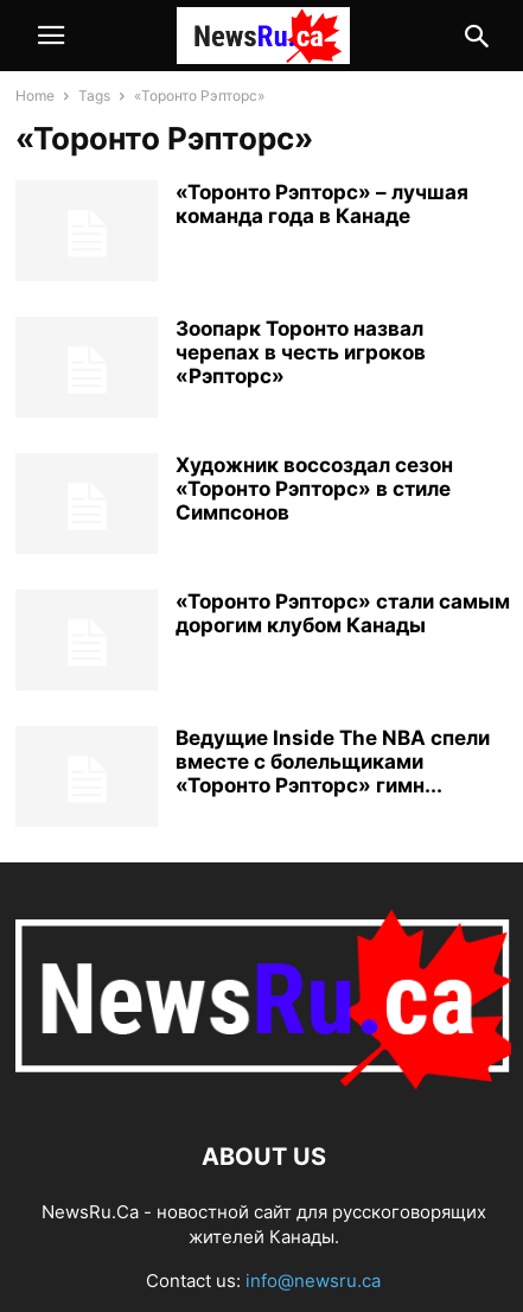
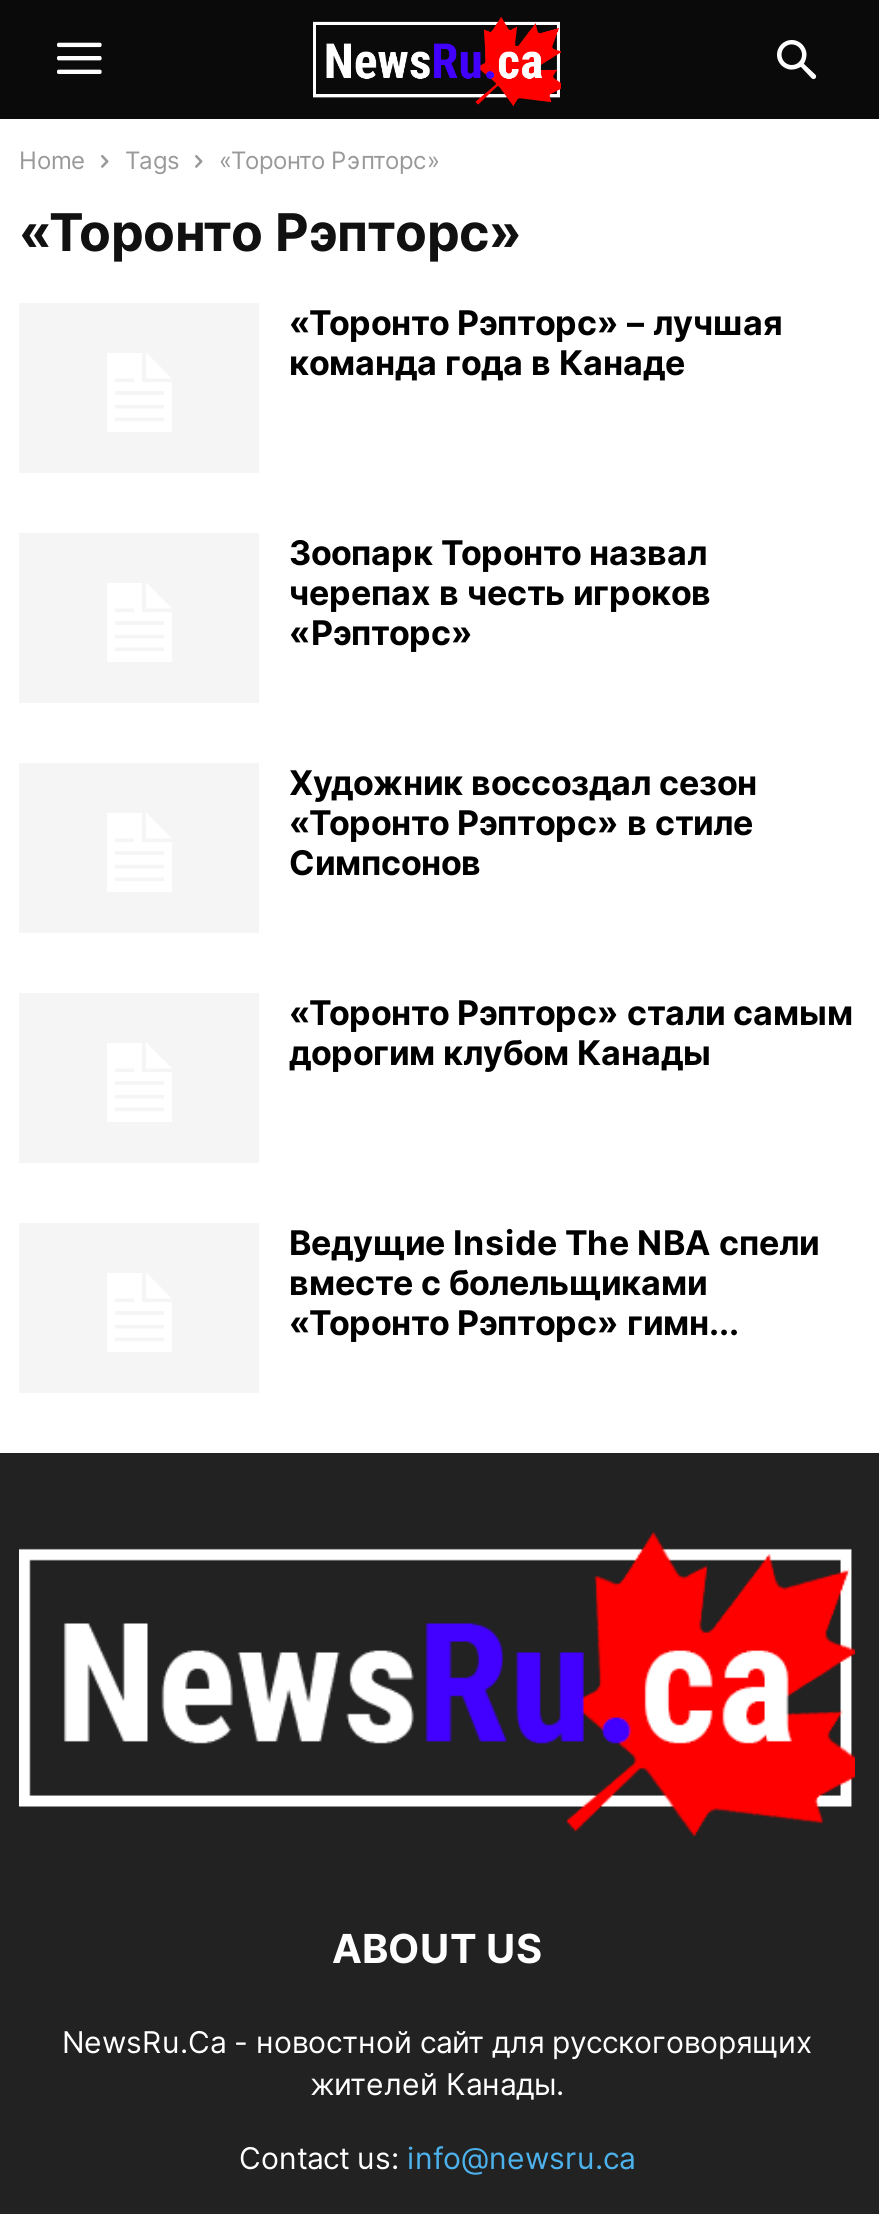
[176,6,351,65] [image] -> [291,11,583,107] [image]

